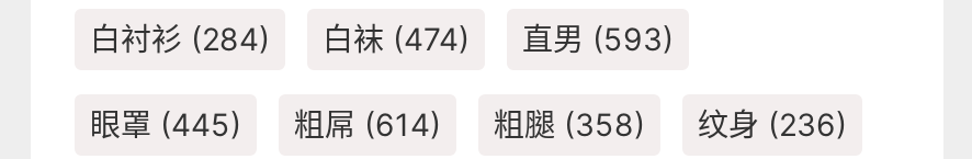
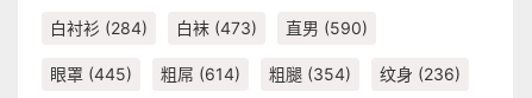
[323,19,470,56] 白袜(474) -> [176,17,257,37] 白袜(473)
[522,19,674,56] 直男(593) -> [286,17,368,37] 直男(590)
[90,104,847,142] 眼罩(445) 粗屌(614) 粗腿(358) 纹身(236) -> [50,63,461,83] 眼罩(445) 粗屌(614) 粗腿(354) 纹身(236)

